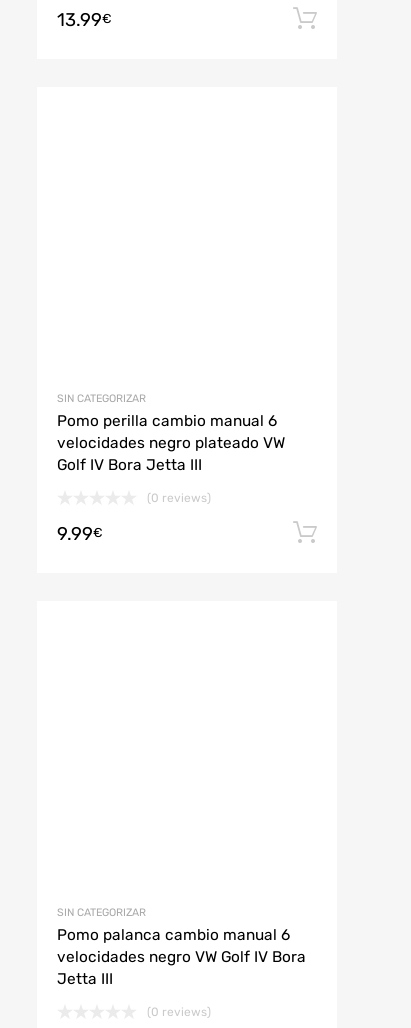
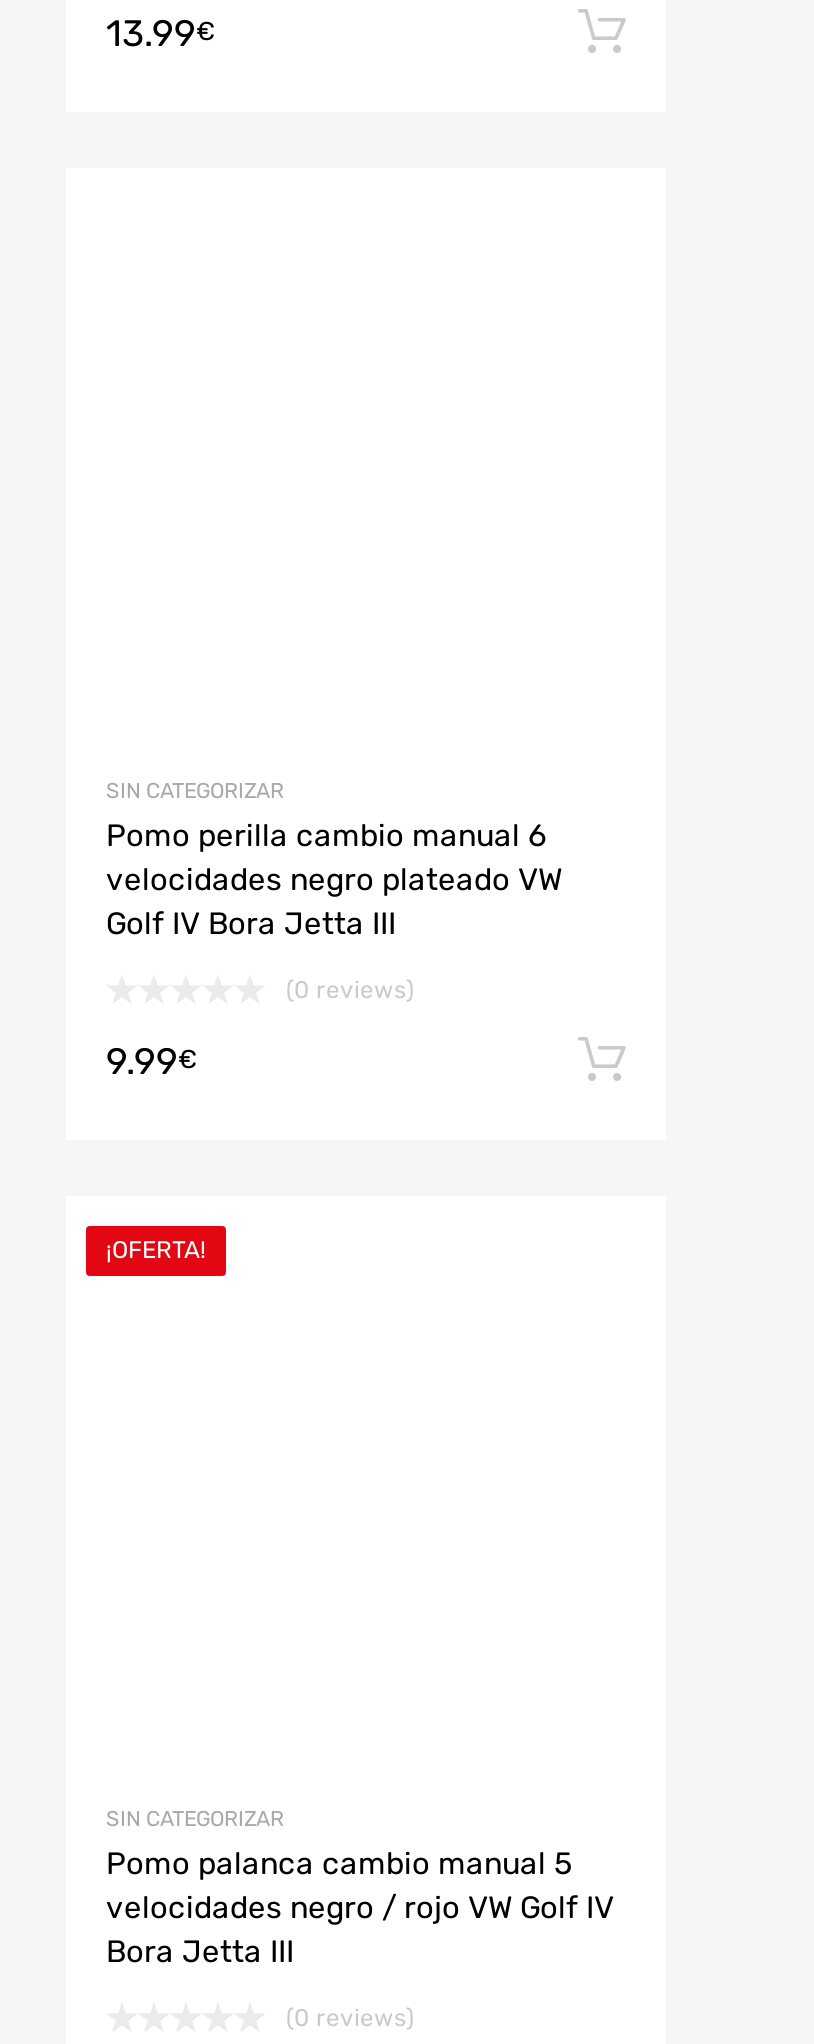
none -> [106,1235,206,1263] ¡OFERTA!
[57,926,306,988] Pomo palanca cambio manual 6 | velocidades negro VW Golf IV Bora | Jetta III -> [106,1845,614,1969] Pomo palanca cambio manual 5 | velocidades negro / rojo VW Golf IV | Bora Jetta III

